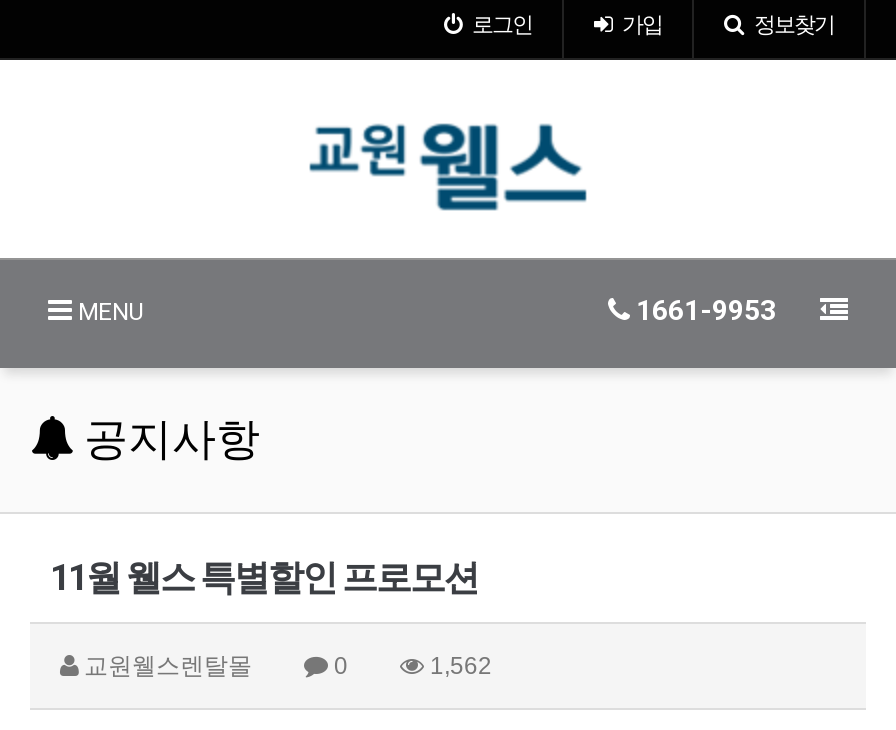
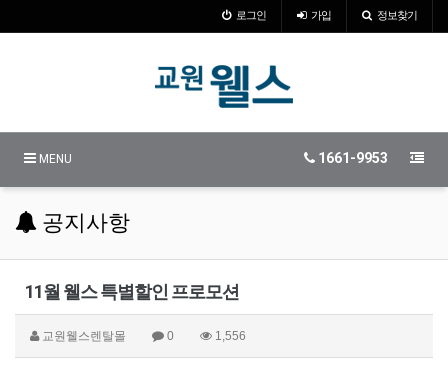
[424,652,492,680] 1,562 -> [212,329,246,343] 1,556

